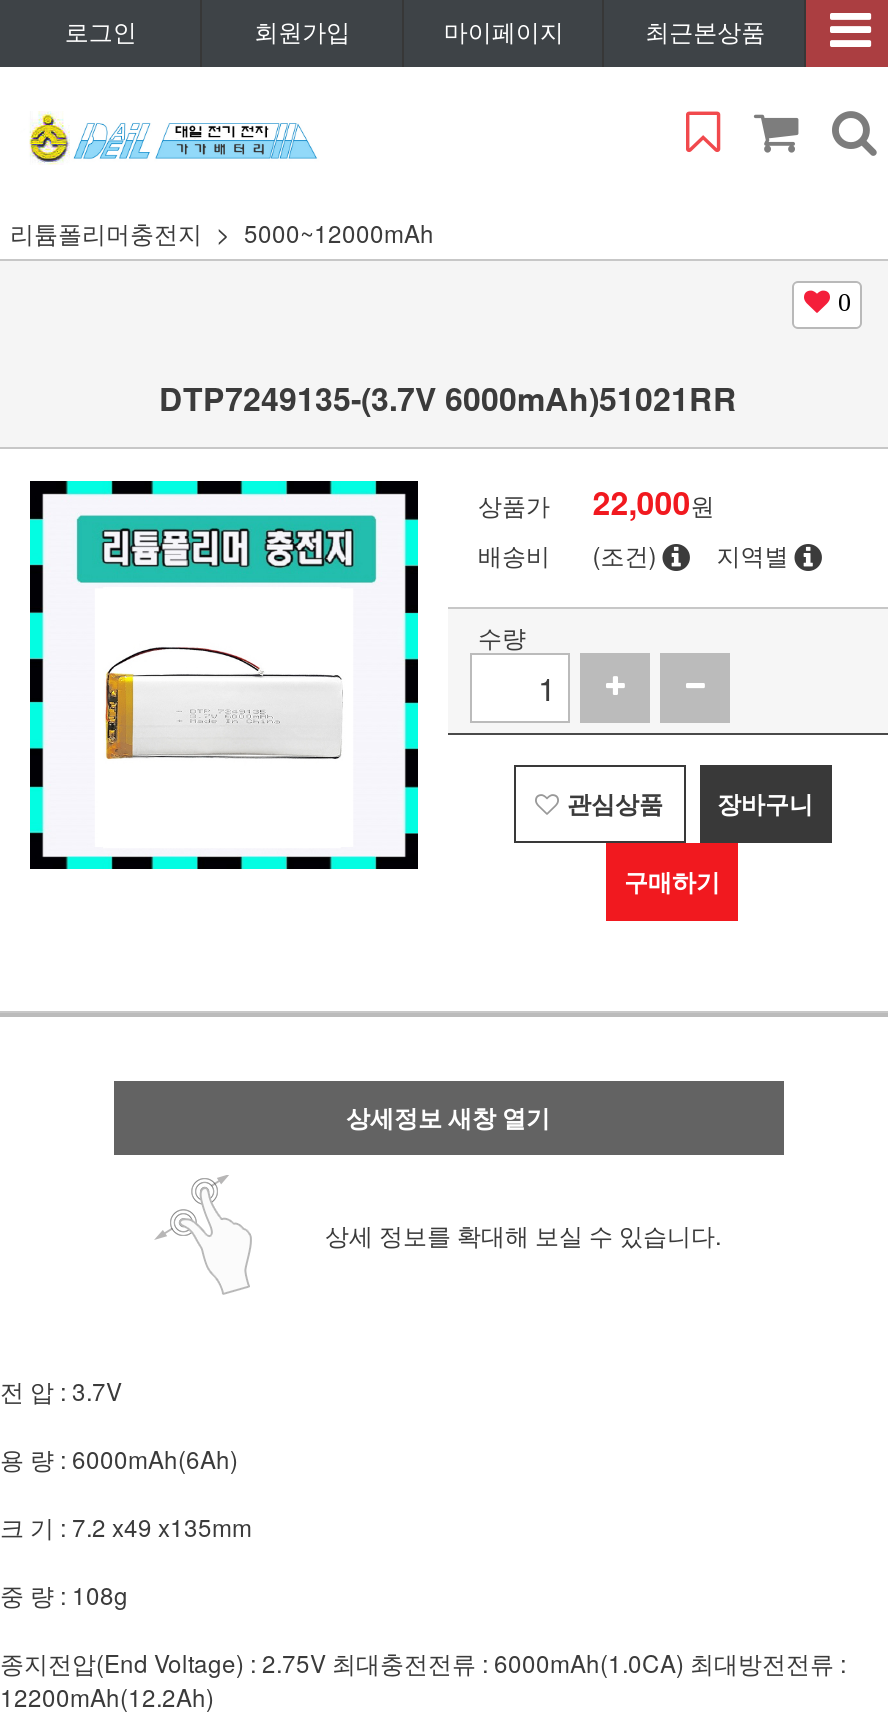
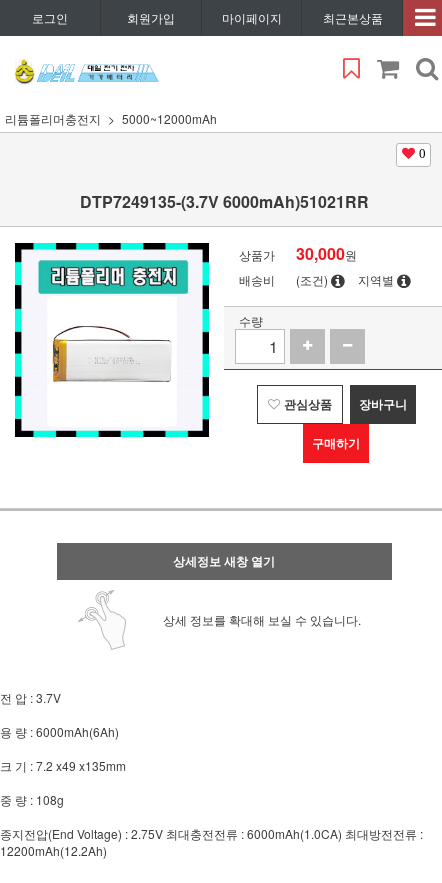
[478,479,714,525] 상품가 22,000원 -> [239,242,357,265] 상품가 30,000원

